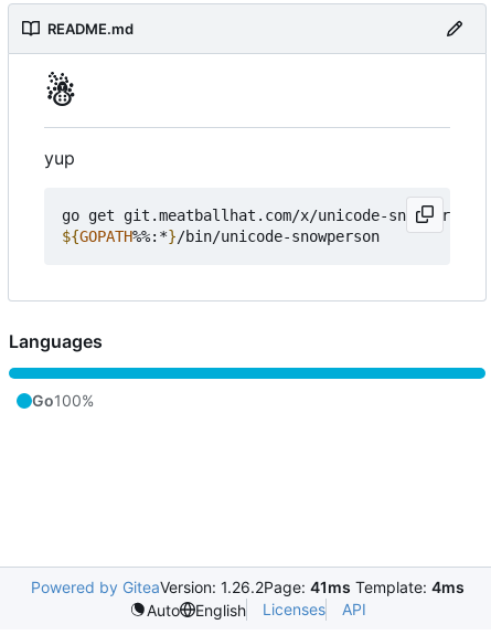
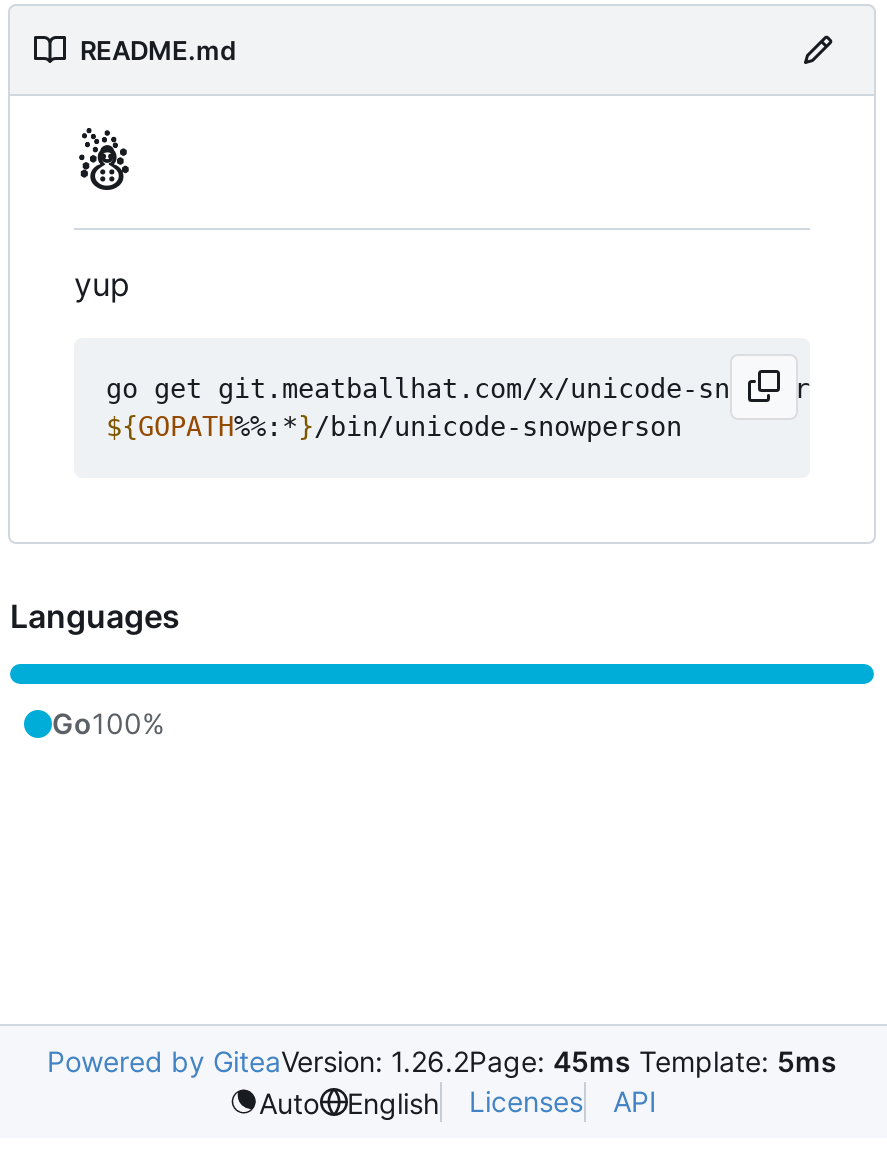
[30,578,464,596] Powered by GiteaVersion: 1.26.2Page: 41ms Template: 4ms -> [47,1044,837,1078] Powered by GiteaVersion: 1.26.2Page: 45ms Template: 5ms

